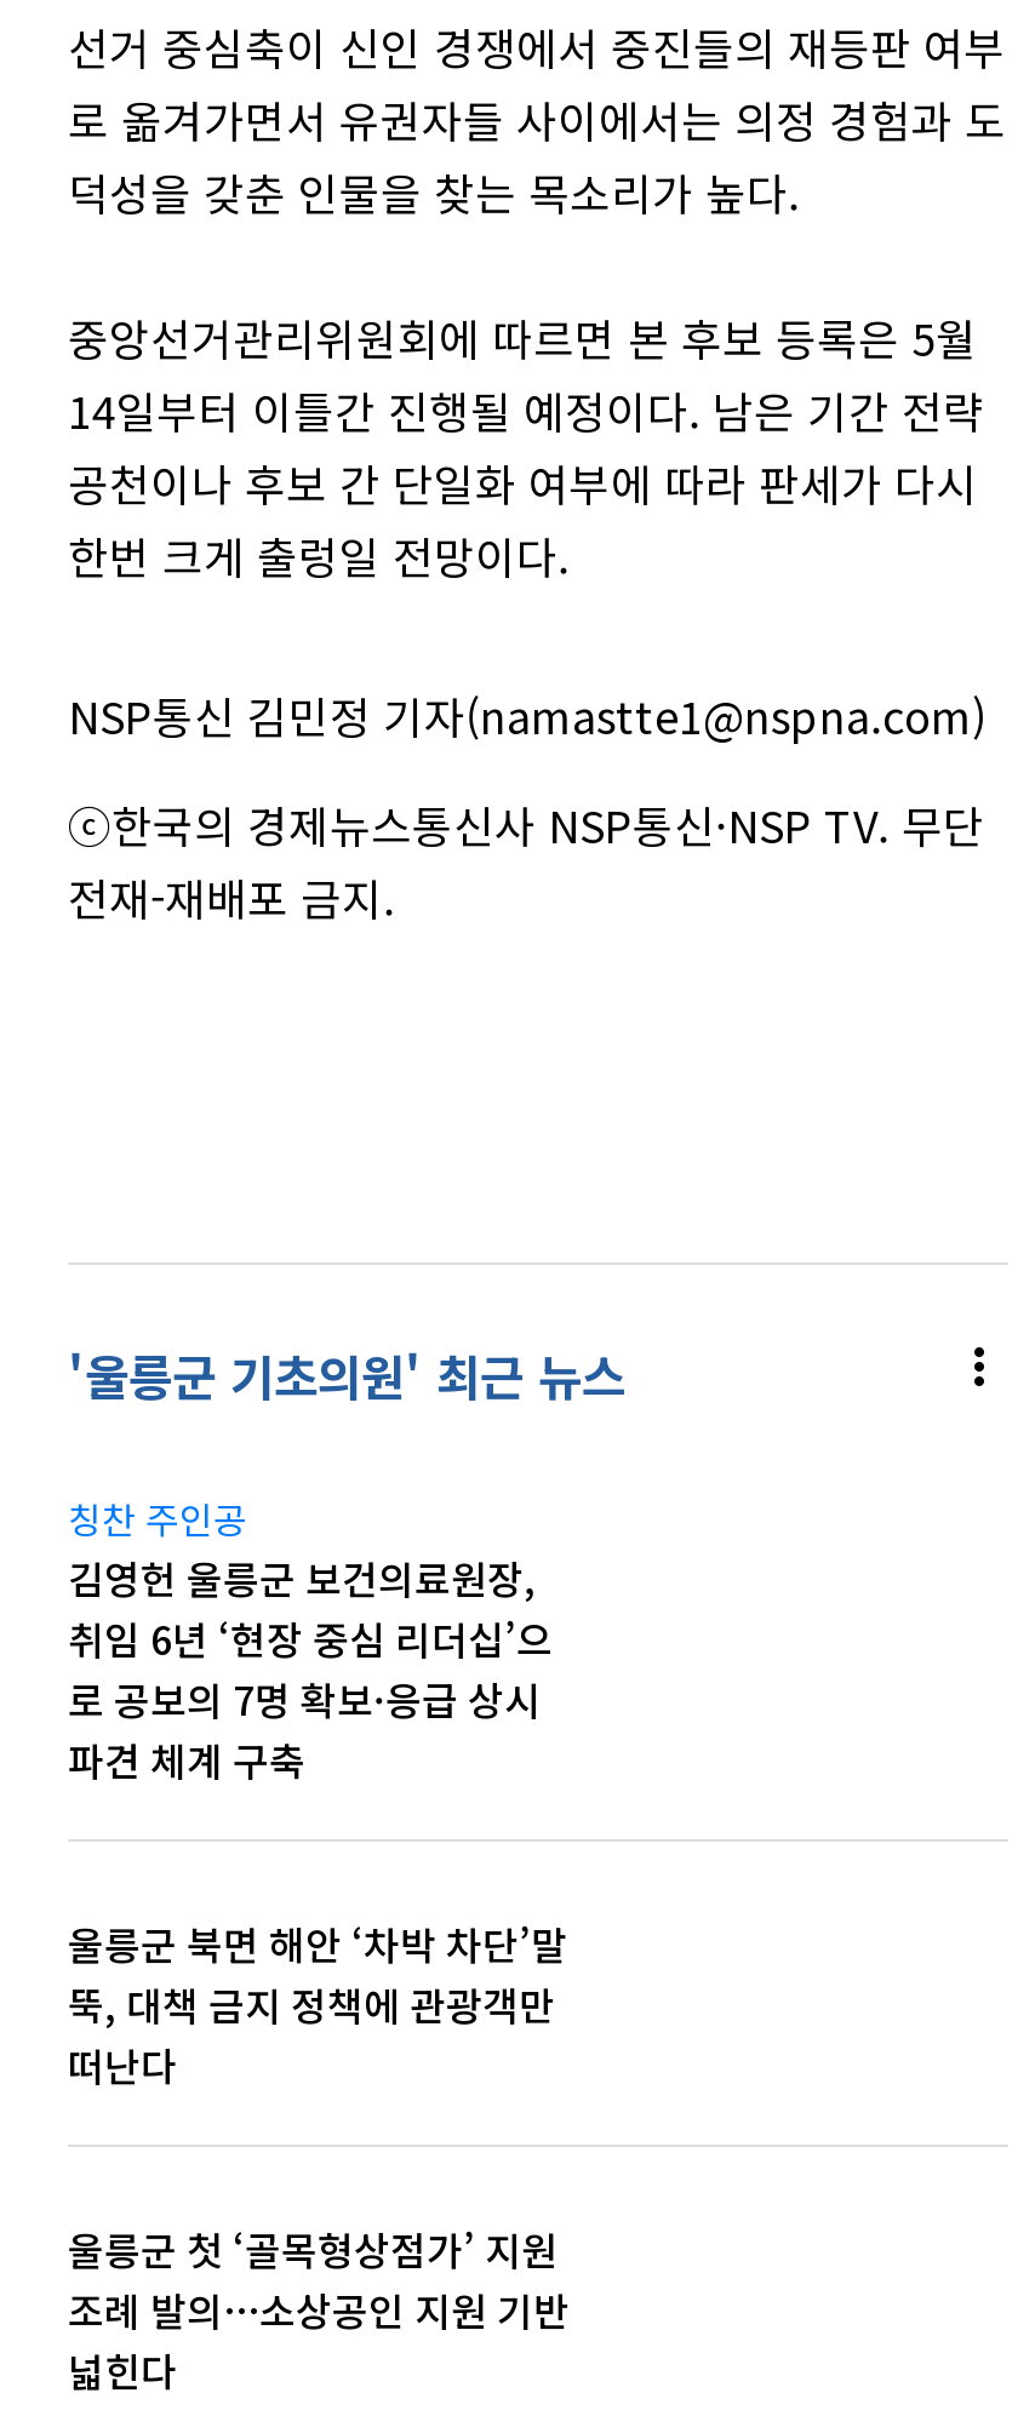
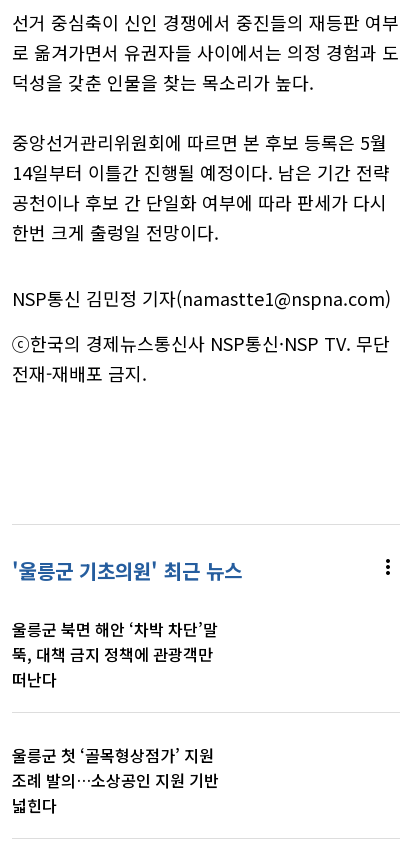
[68,1493,553,1788] 칭찬 주인공 | 김영헌 울릉군 보건의료원장, | 취임 6년 ‘현장 중심 리더십’으 | 로 공보의 7명 확보·응급 상시 | 파견 체계 구축 -> none

